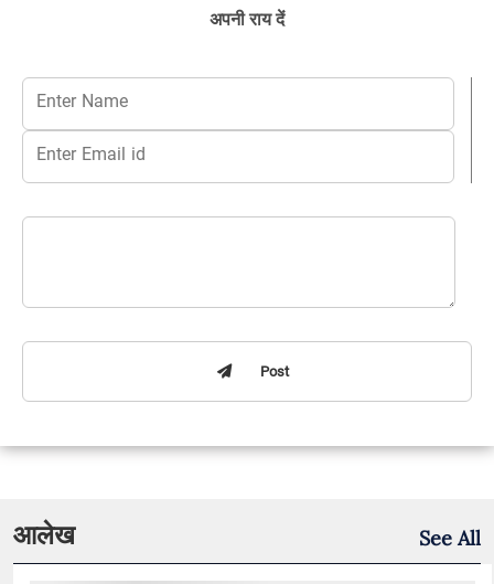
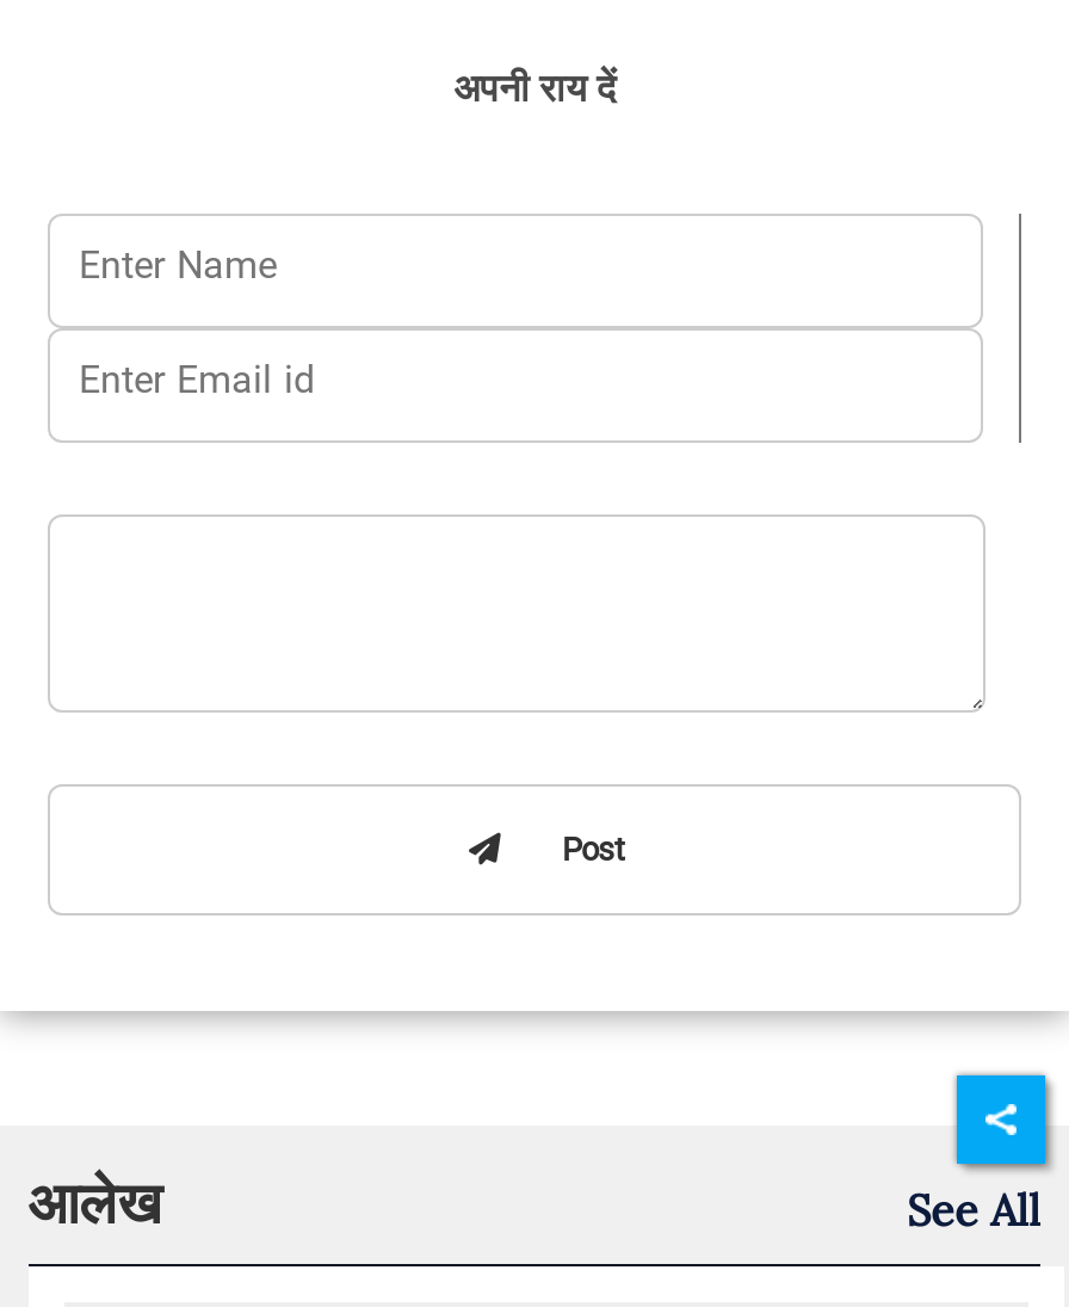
none -> [952,1071,1055,1173] [image]

